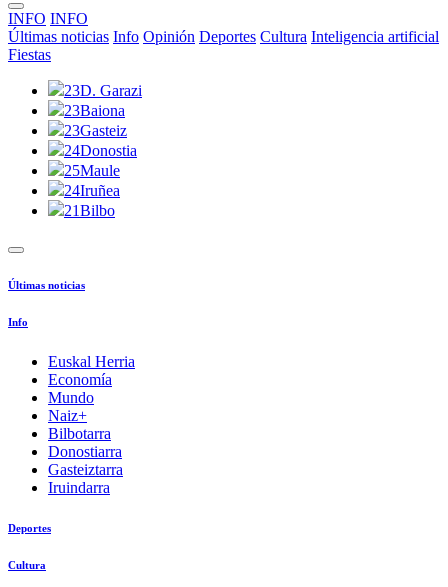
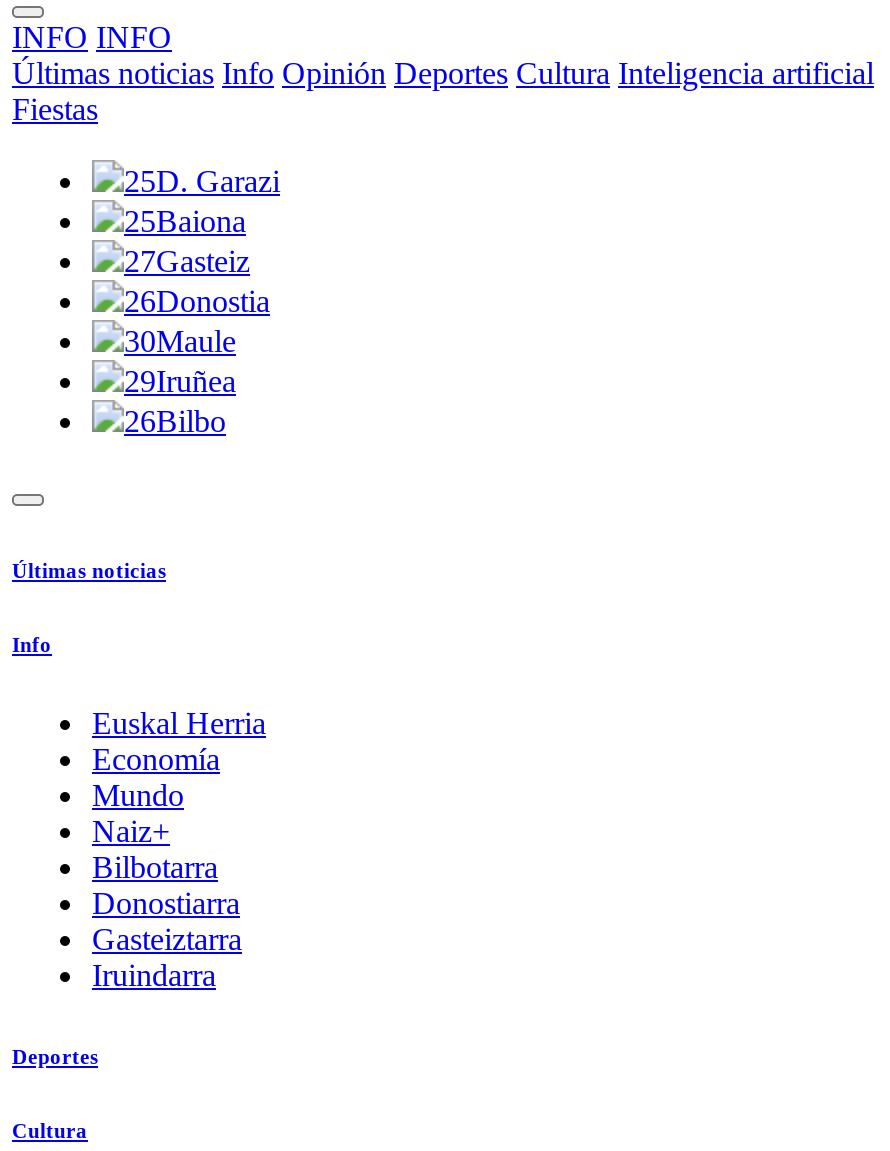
[64,82,142,99] 23D. Garazi -> [124,164,280,198] 25D. Garazi
[64,102,125,119] 23Baiona -> [124,204,246,238] 25Baiona
[64,122,127,139] 23Gasteiz -> [124,244,250,278] 27Gasteiz
[64,142,137,159] 24Donostia -> [124,284,270,318] 26Donostia
[64,162,120,179] 25Maule -> [124,324,236,358] 30Maule
[64,182,120,199] 24Iruñea -> [124,364,236,398] 29Iruñea
[64,202,115,219] 21Bilbo -> [124,404,226,438] 26Bilbo

